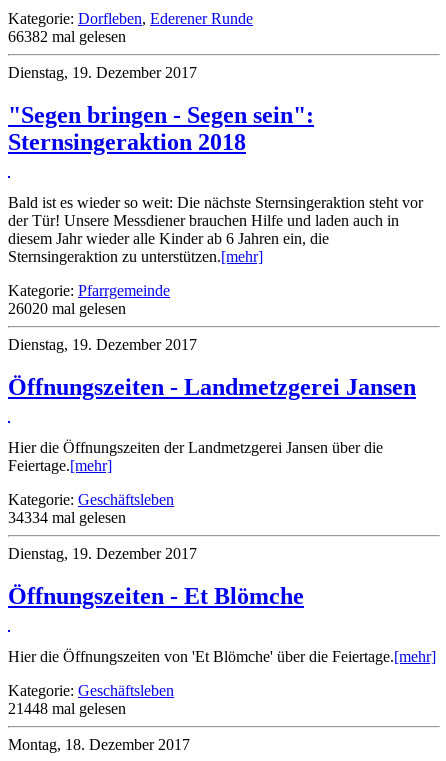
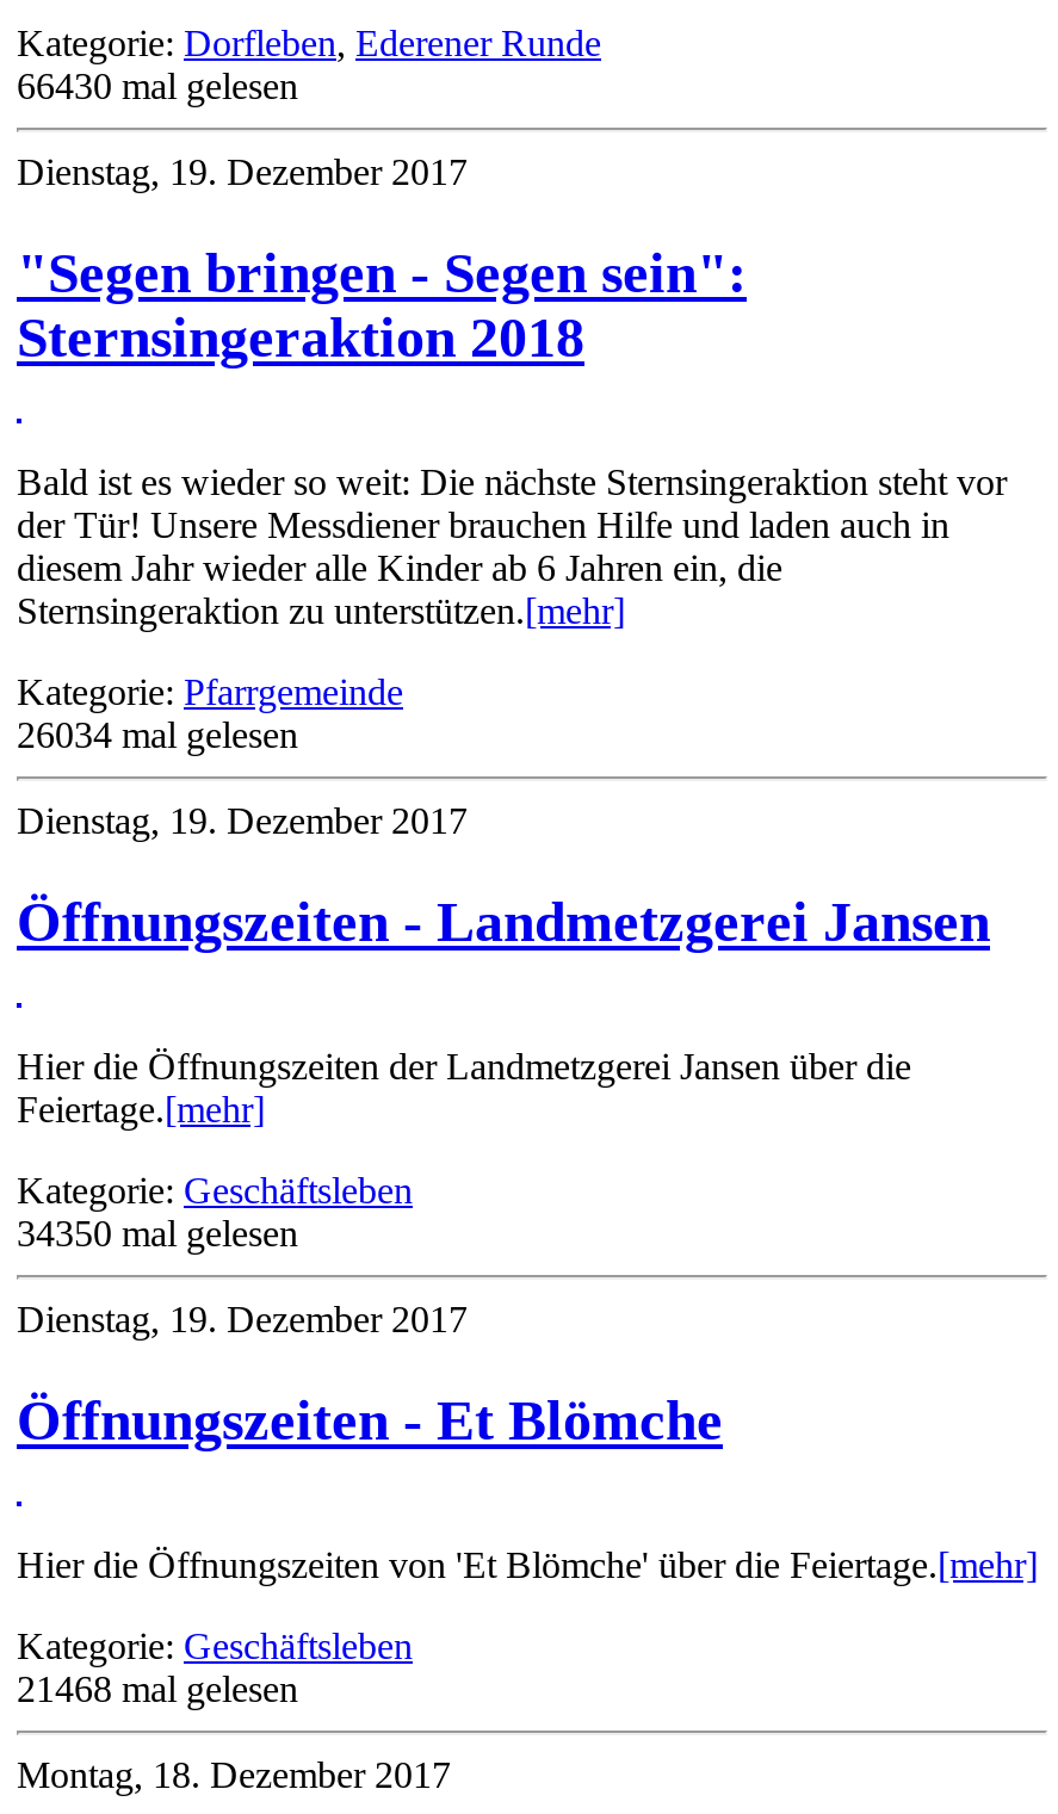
[8,28,126,45] 66382 mal gelesen -> [17,66,298,107] 66430 mal gelesen
[8,300,126,317] 26020 mal gelesen -> [17,714,298,755] 26034 mal gelesen
[8,509,126,526] 34334 mal gelesen -> [17,1212,298,1253] 34350 mal gelesen
[8,700,126,717] 21448 mal gelesen -> [17,1668,298,1708] 21468 mal gelesen

